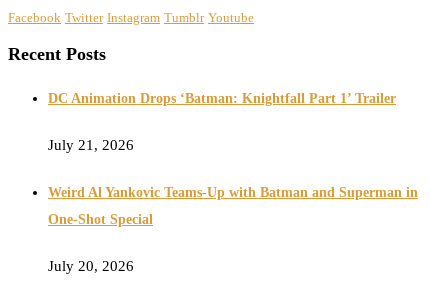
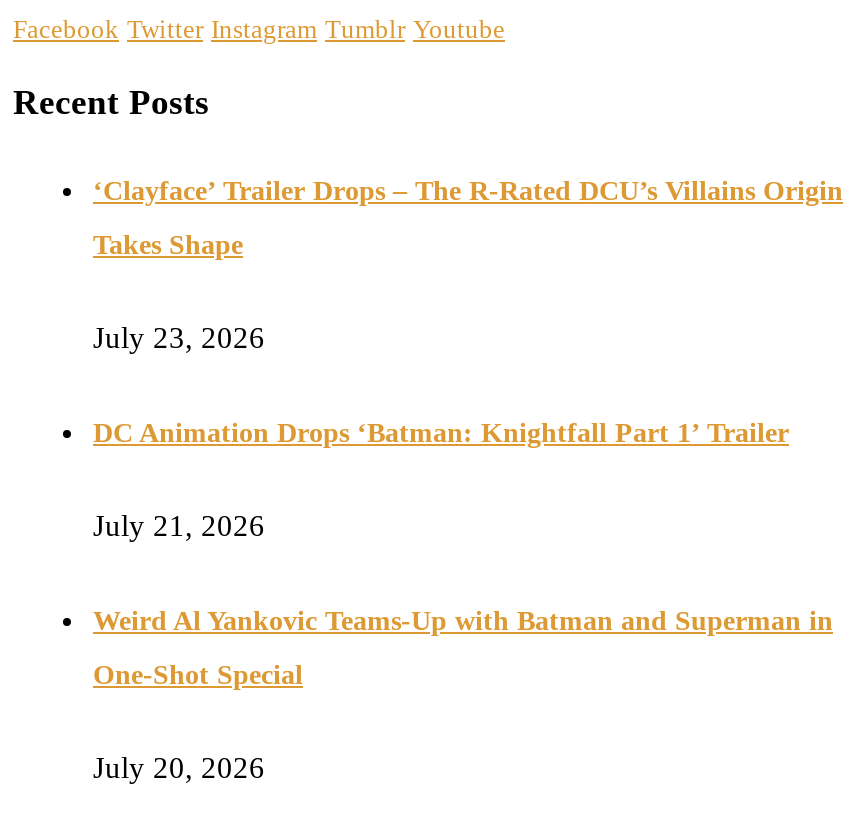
none -> [93,176,843,354] ‘Clayface’ Trailer Drops – The R-Rated DCU’s Villains Origin | Takes Shape | July 23, 2026

